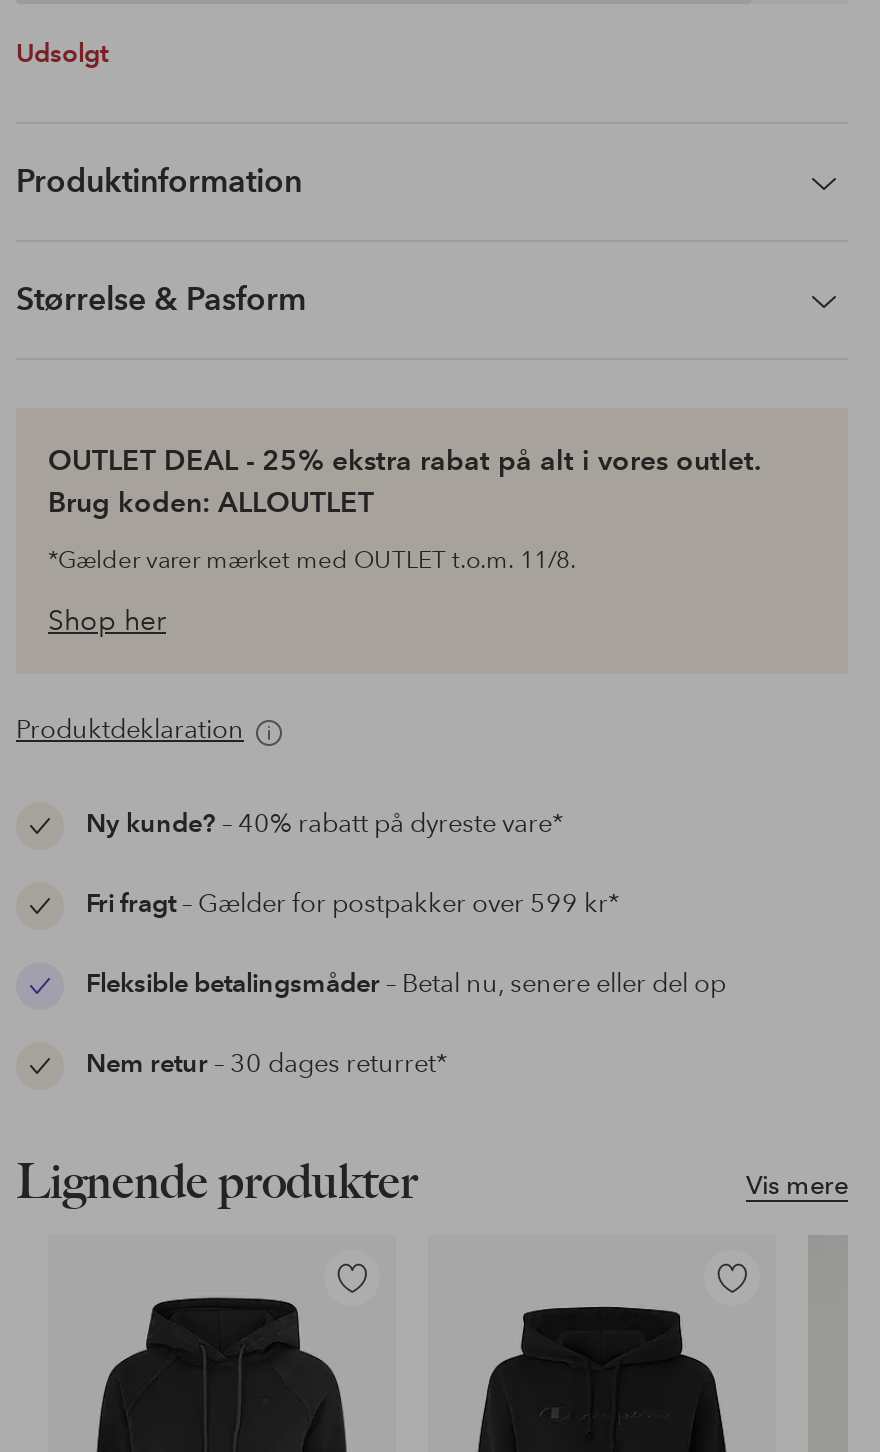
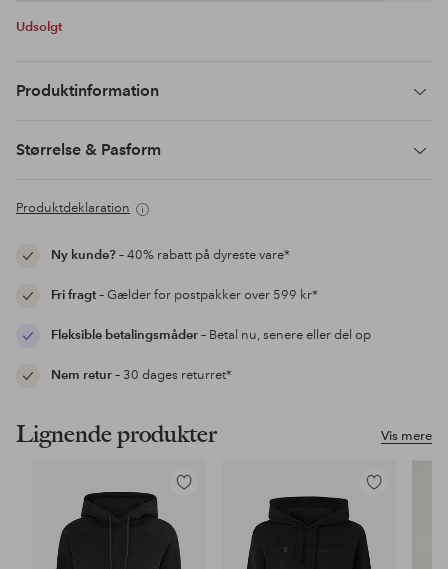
[48,442,762,638] OUTLET DEAL - 25% ekstra rabat på alt i vores outlet. | Brug koden: ALLOUTLET | *Gælder varer mærket med OUTLET t.o.m. 11/8. | Shop her -> none

